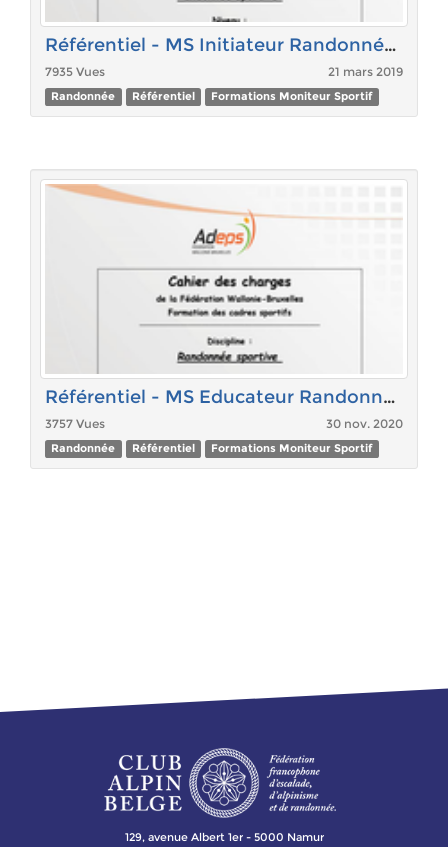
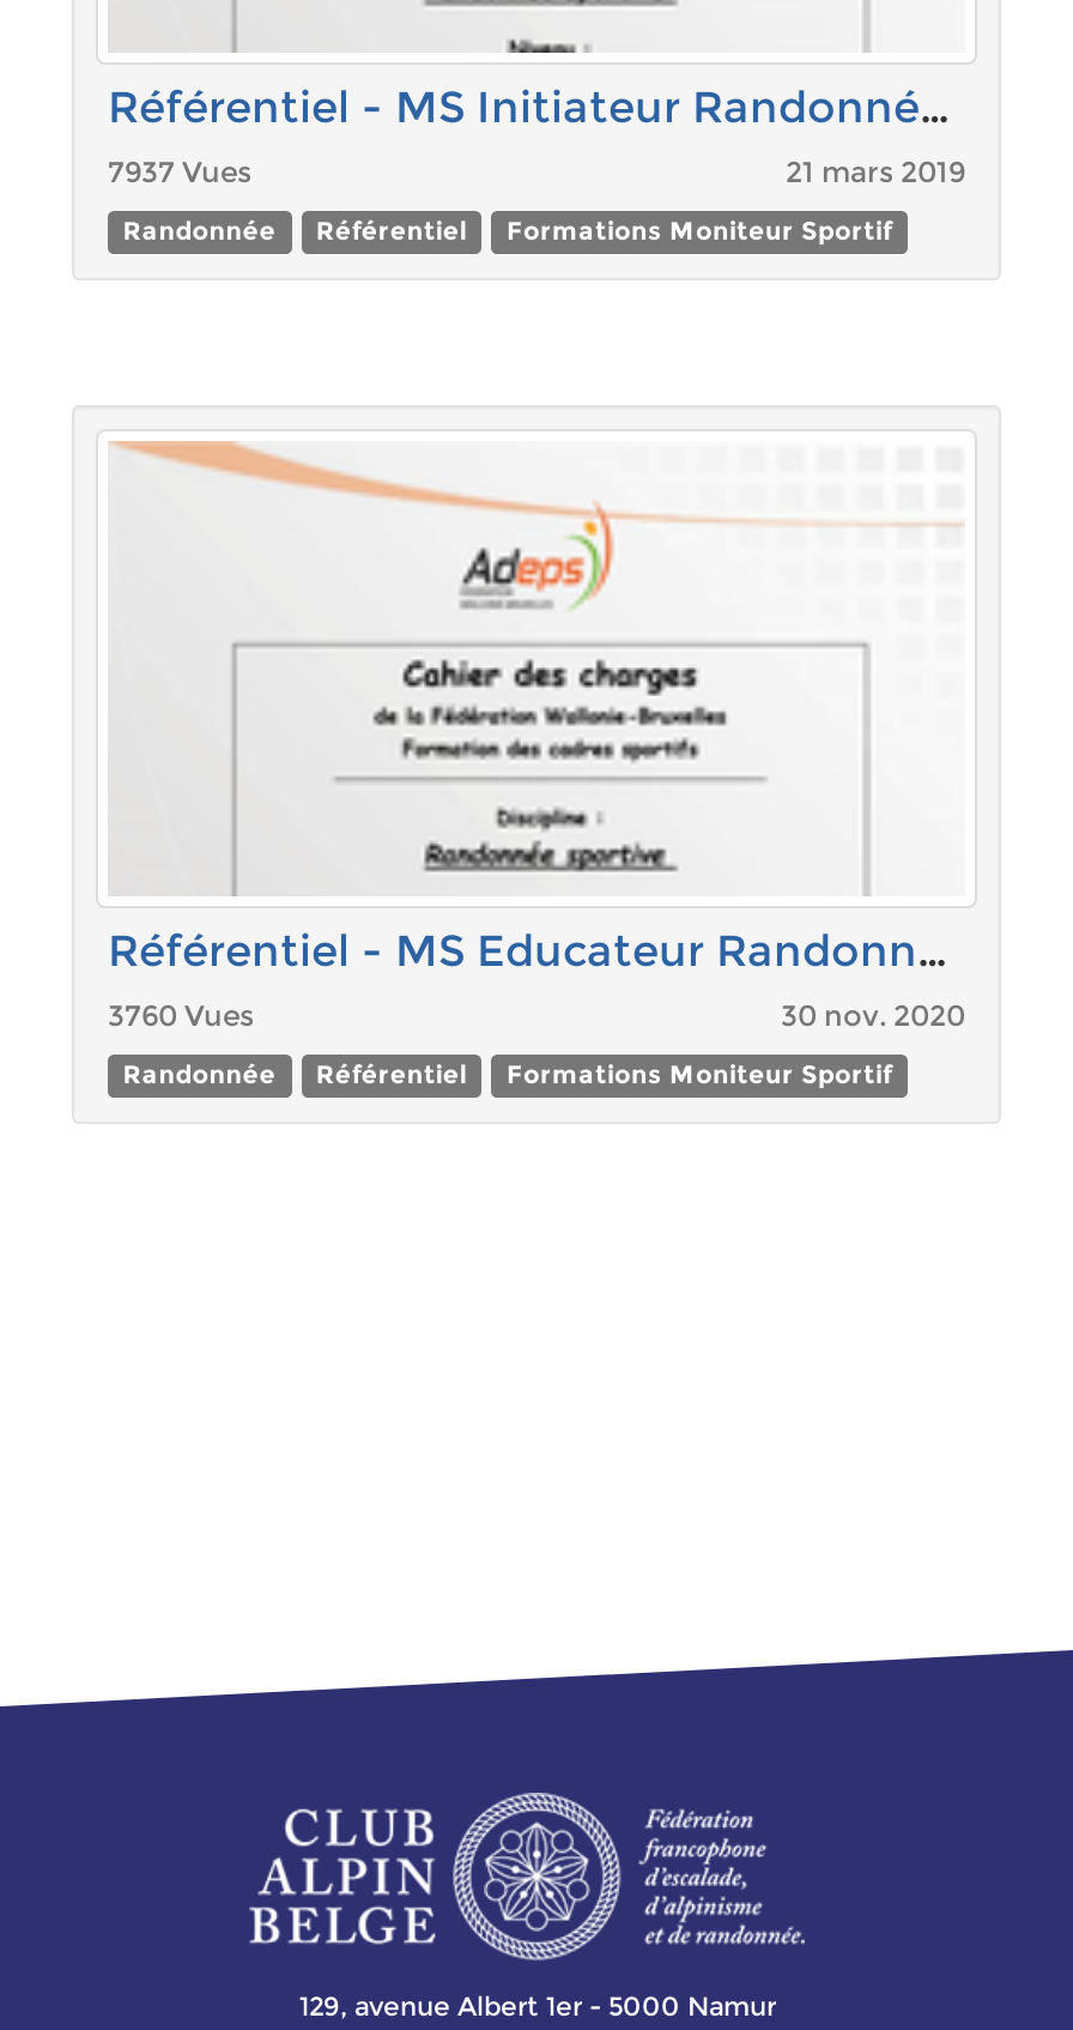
[45,64,105,79] 7935 Vues -> [108,154,251,190] 7937 Vues
[45,416,105,431] 3757 Vues -> [108,998,254,1034] 3760 Vues

